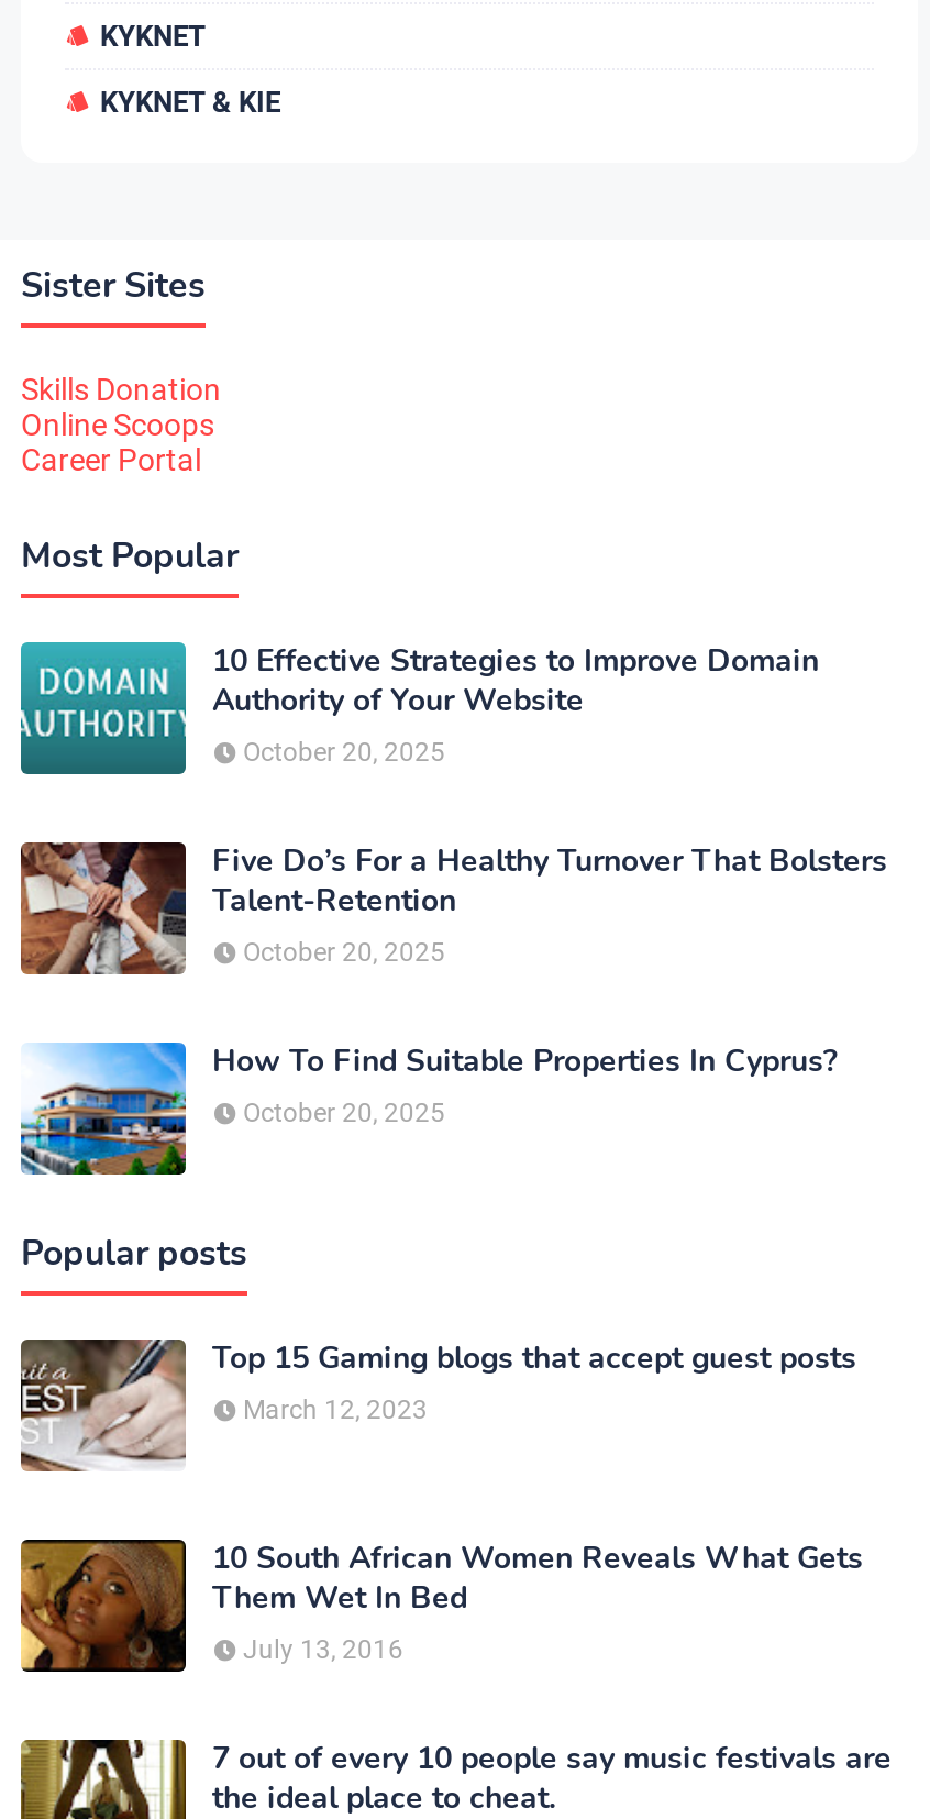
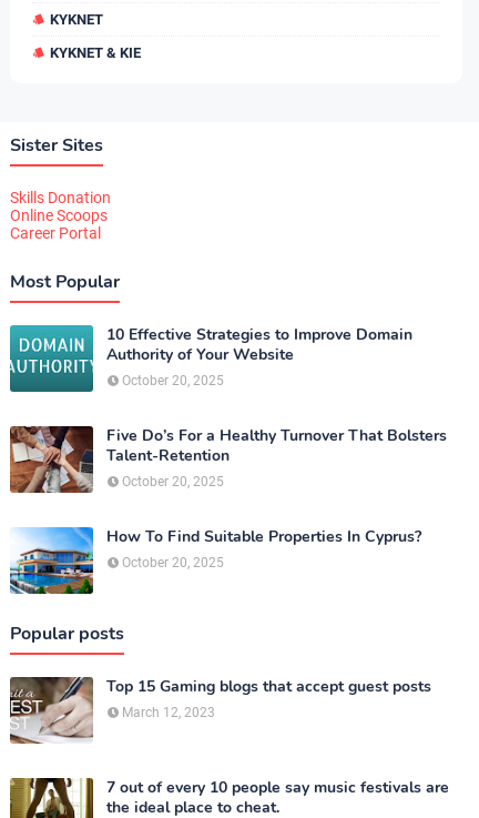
[21,1537,863,1674] [image] | 10 South African Women Reveals What Gets | Them Wet In Bed | July 13, 2016 -> none

